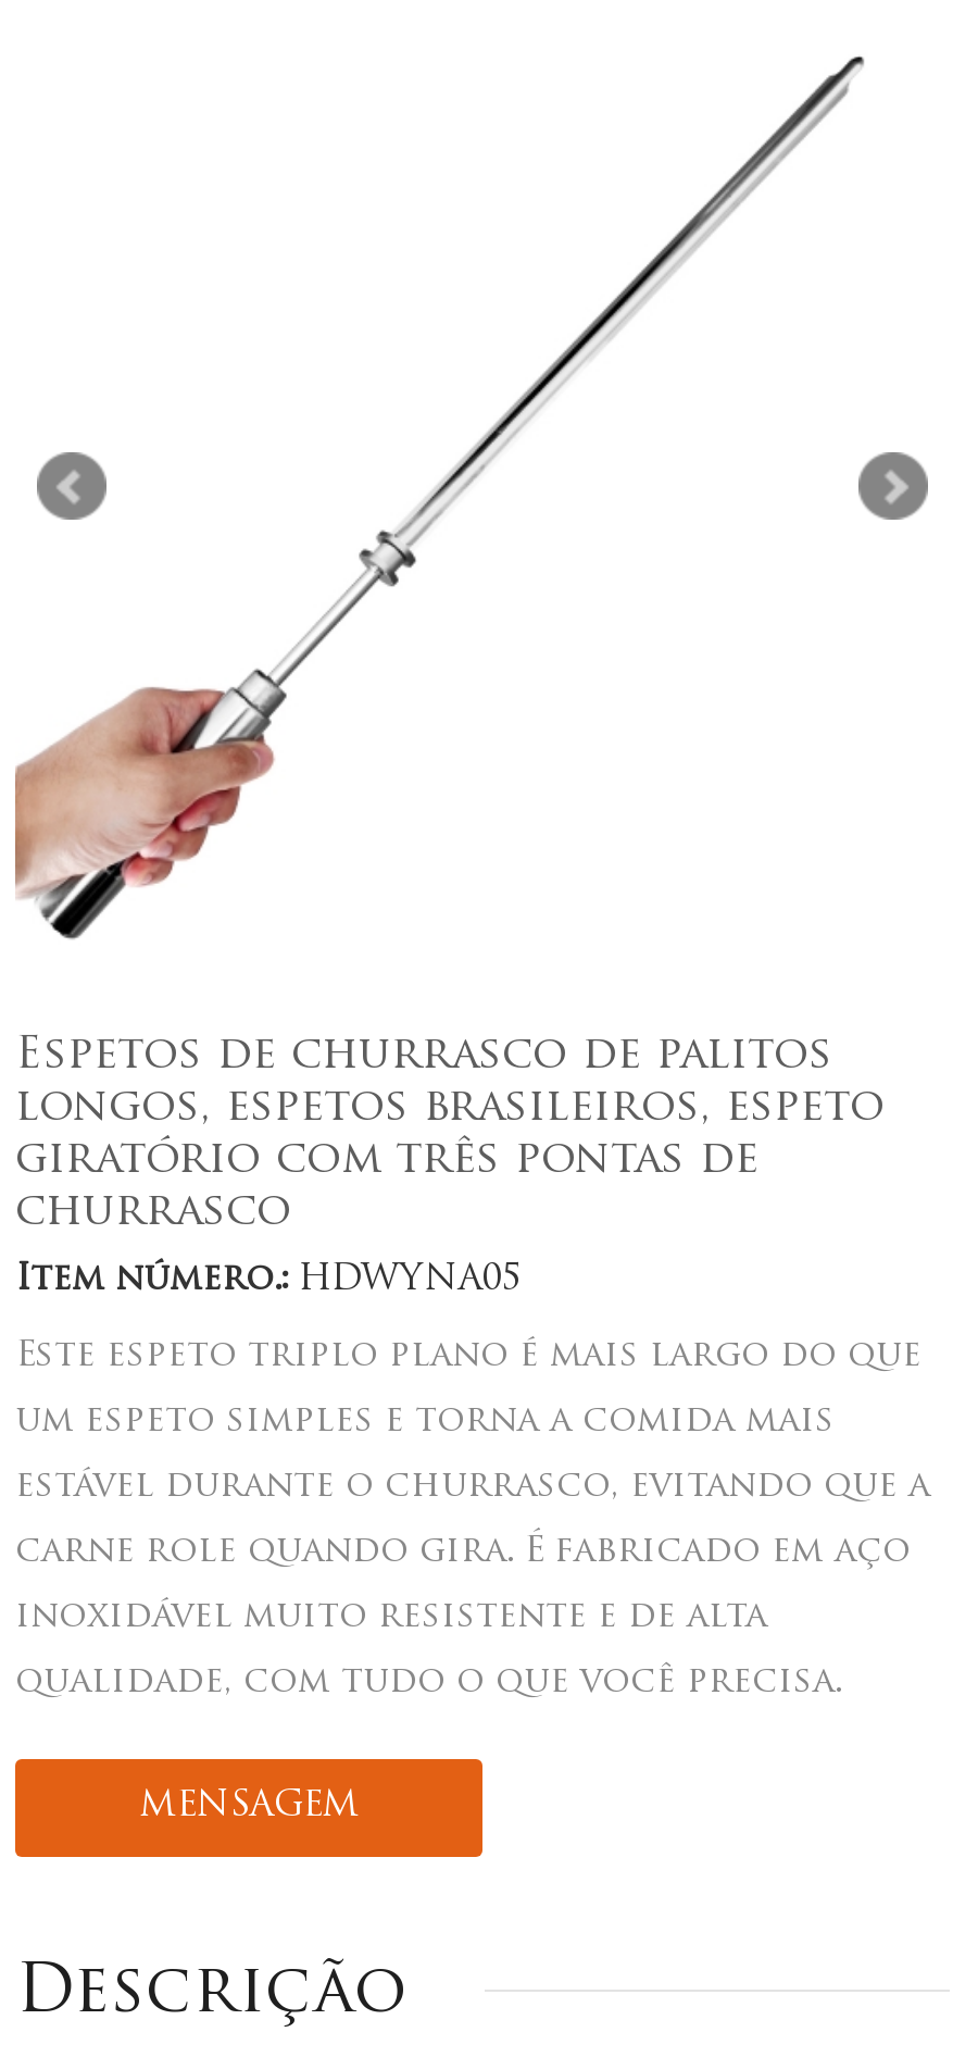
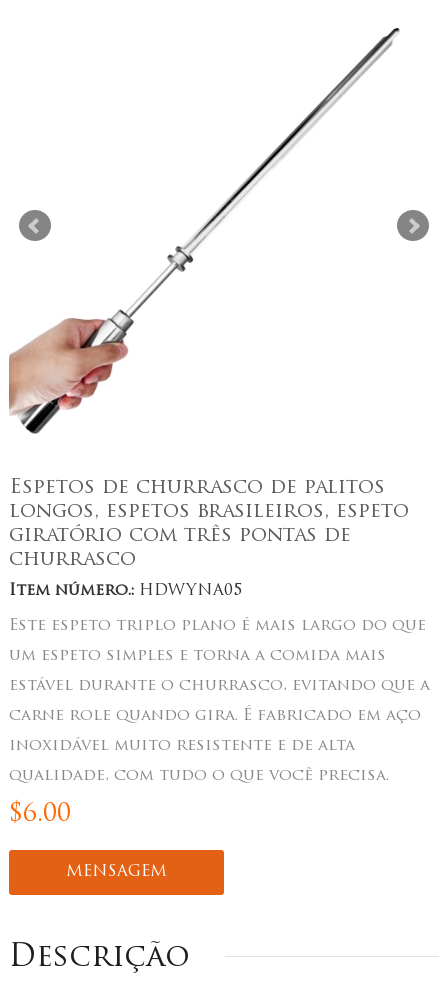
none -> [9,803,71,827] $6.00

